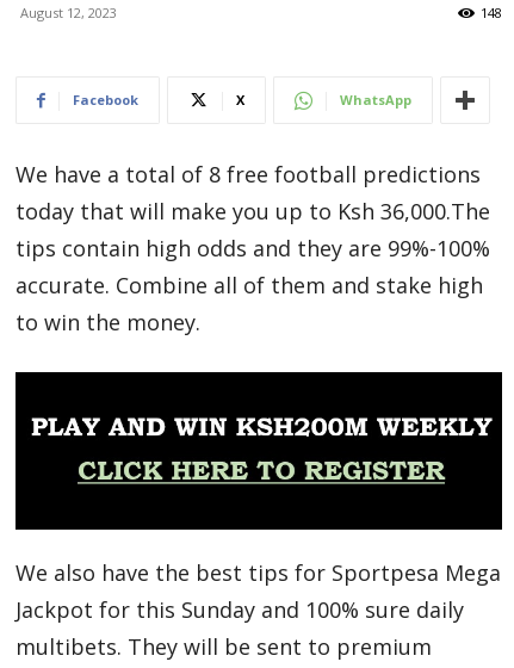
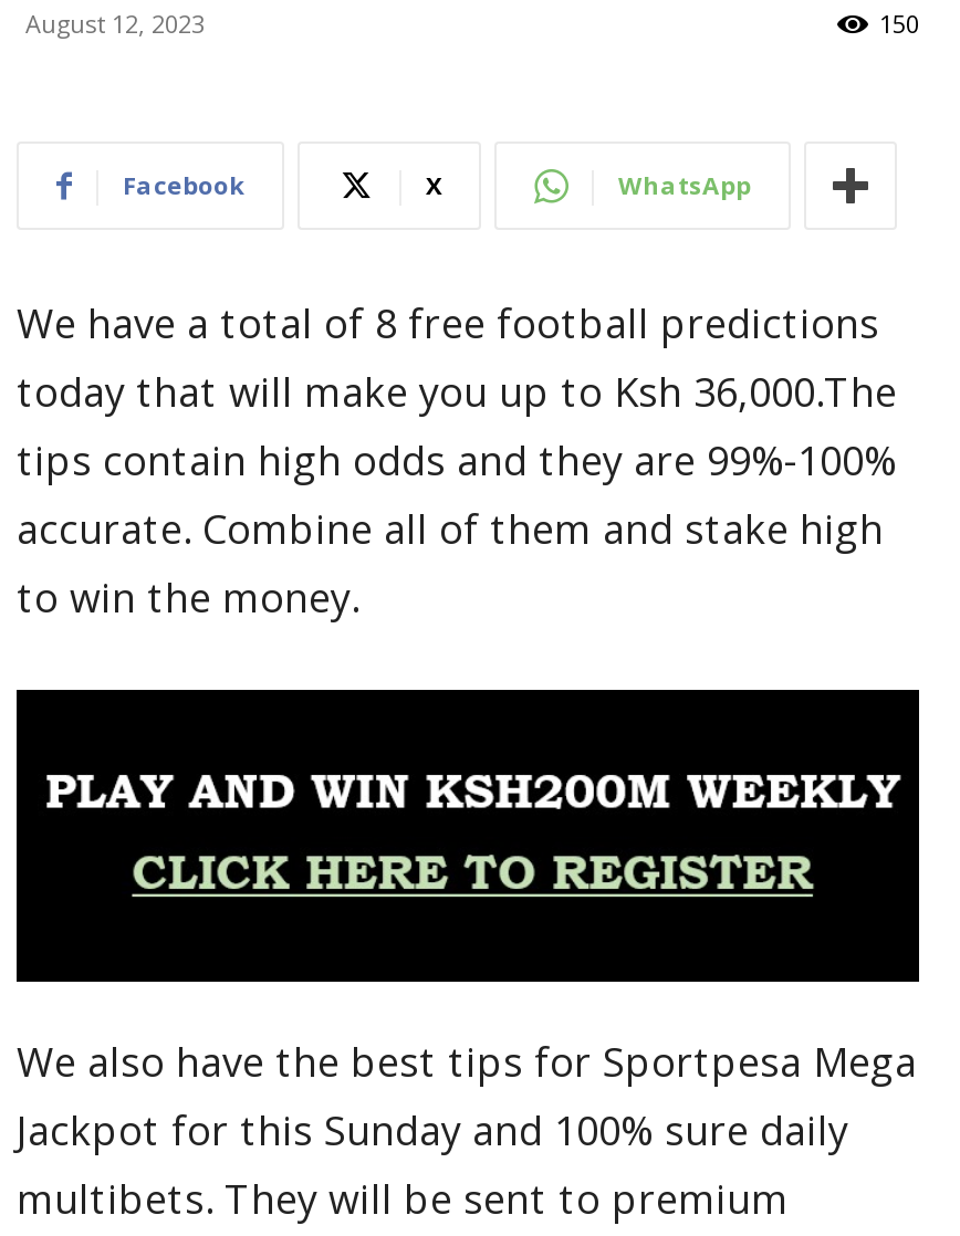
[481,4,502,21] 148 -> [879,7,919,40] 150

